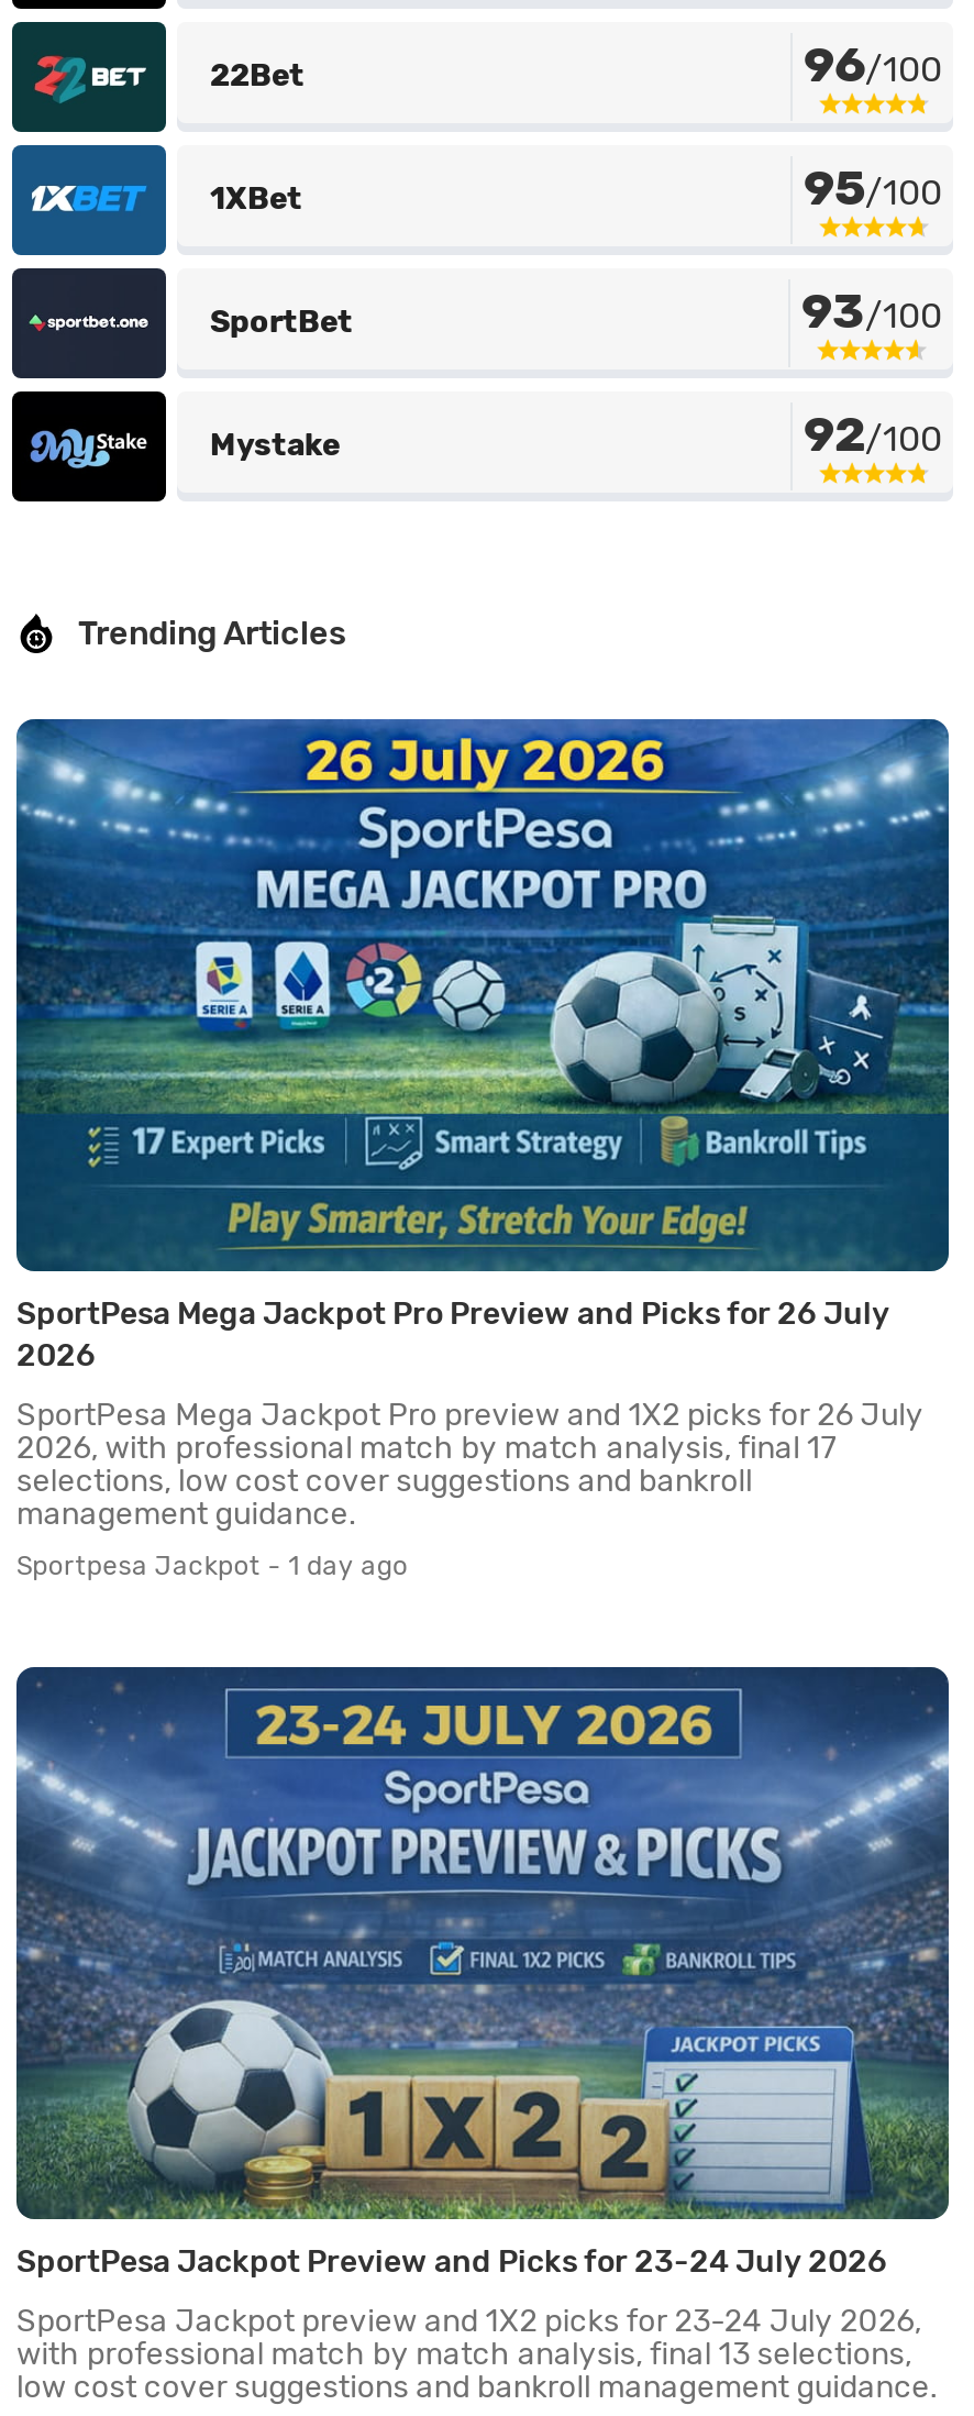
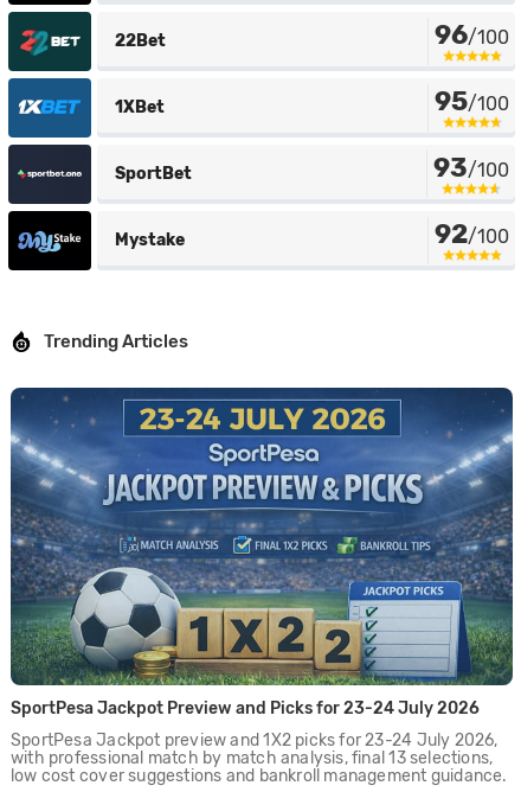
[16,719,949,1581] [image] | SportPesa Mega Jackpot Pro Preview and Picks for 26 July | 2026 | SportPesa Mega Jackpot Pro preview and 1X2 picks for 26 July | 2026, with professional match by match analysis, final 17 | selections, low cost cover suggestions and bankroll | management guidance. | Sportpesa Jackpot - 1 day ago -> none

